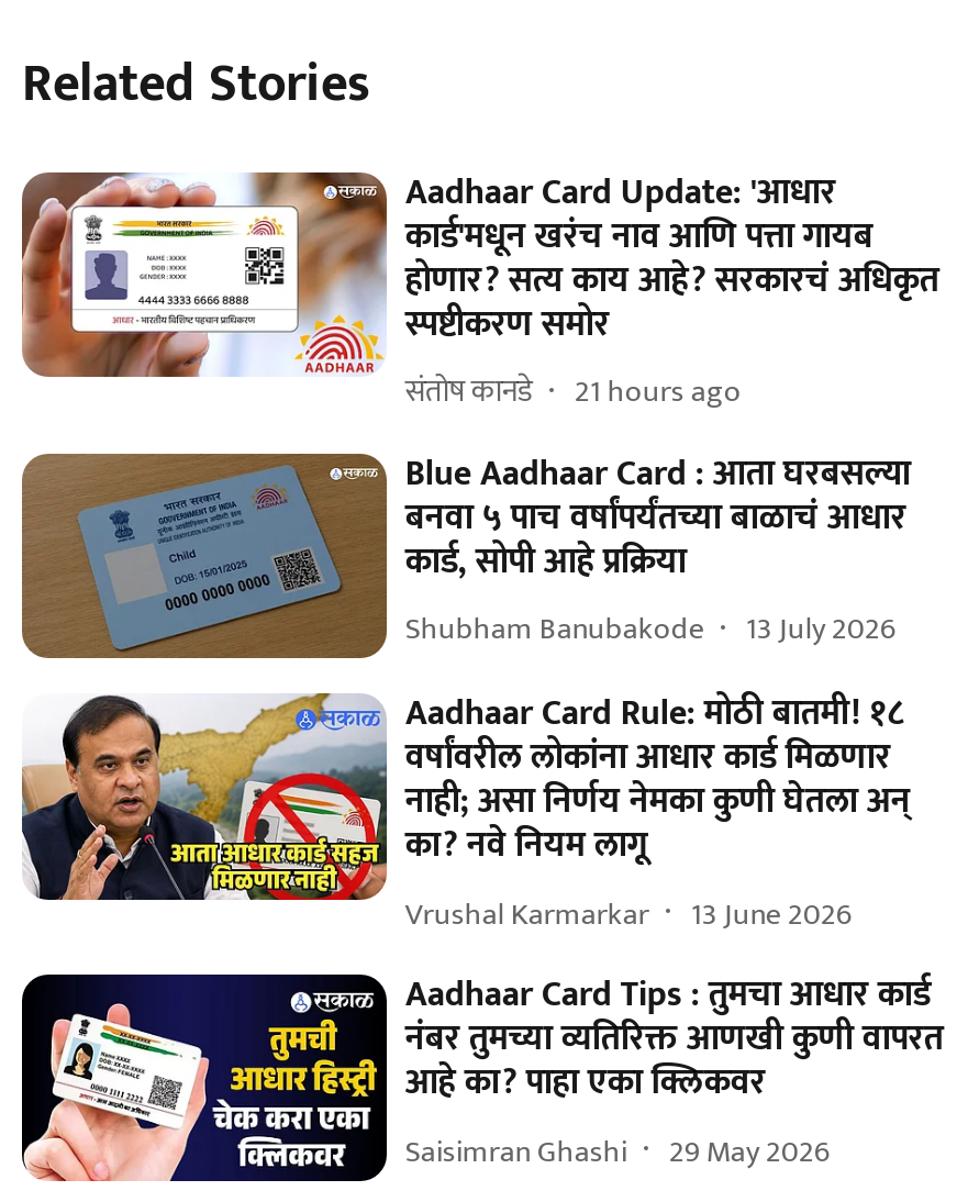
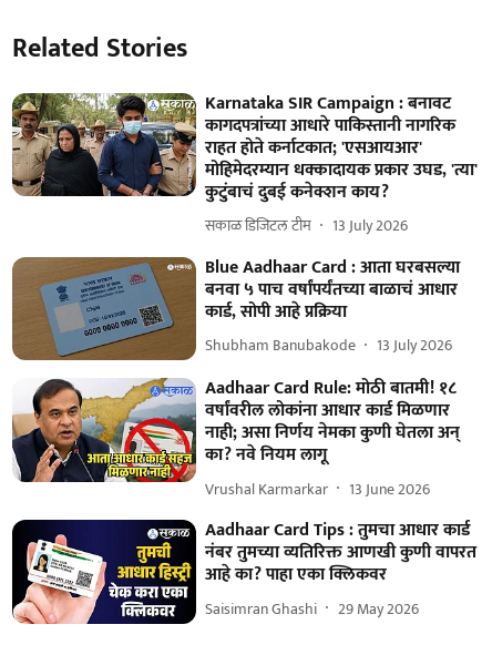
[22,163,939,416] [image] | Aadhaar Card Update: 'आधार | कार्ड'मधून खरंच नाव आणि पत्ता गायब | होणार? सत्य काय आहे? सरकारचं अधिकृत | स्पष्टीकरण समोर | संतोष कानडे | 21 hours ago -> [12,88,478,238] [image] | Karnataka SIR Campaign : बनावट | कागदपत्रांच्या आधारे पाकिस्तानी नागरिक | राहत होते कर्नाटकात; 'एसआयआर' | मोहिमेदरम्यान धक्कादायक प्रकार उघड, 'त्या' | कुटुंबाचं दुबई कनेक्शन काय? | सकाळ डिजिटल टीम | 13 July 2026

